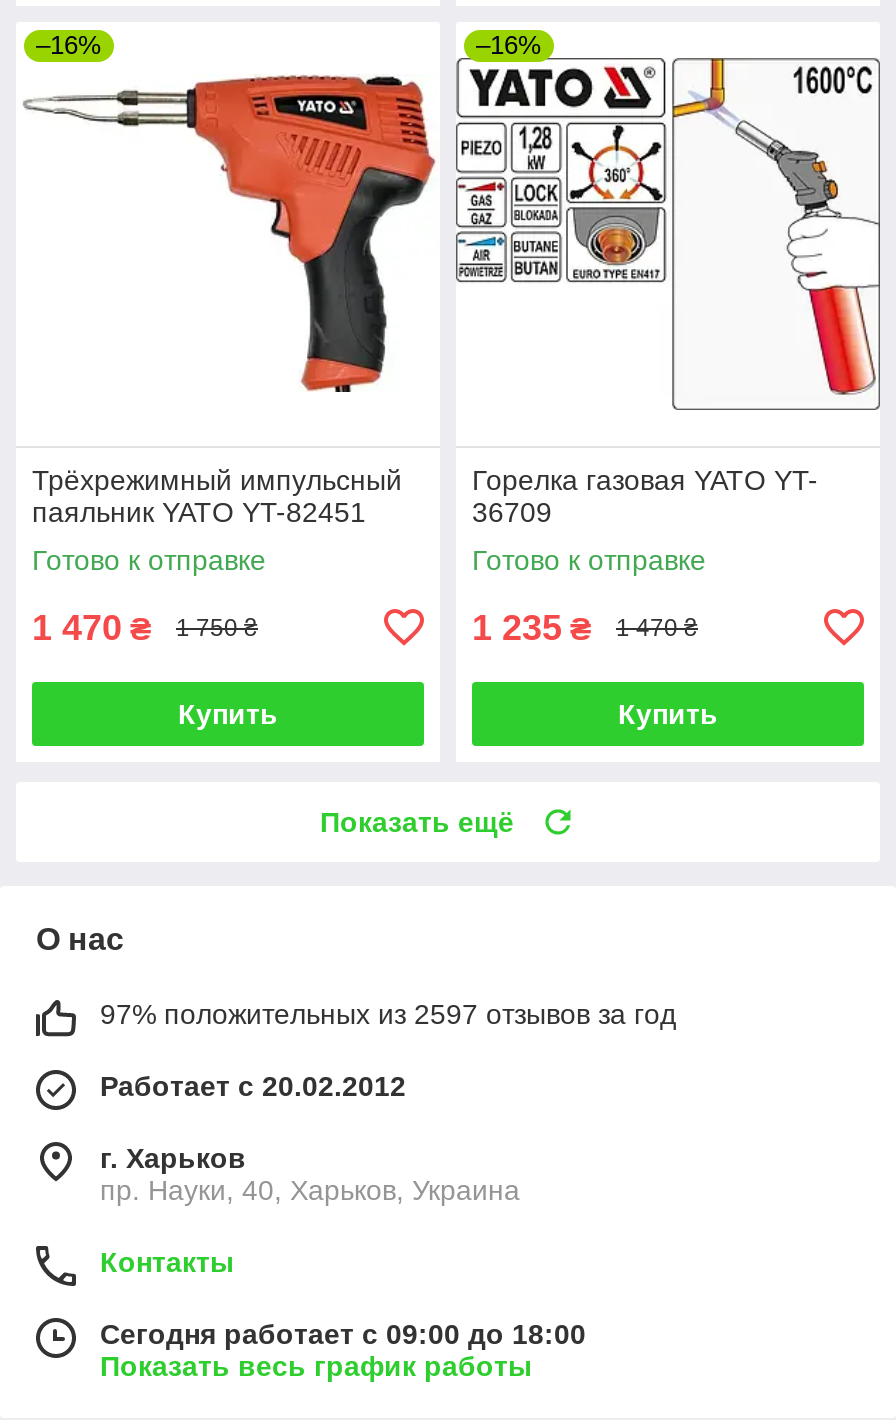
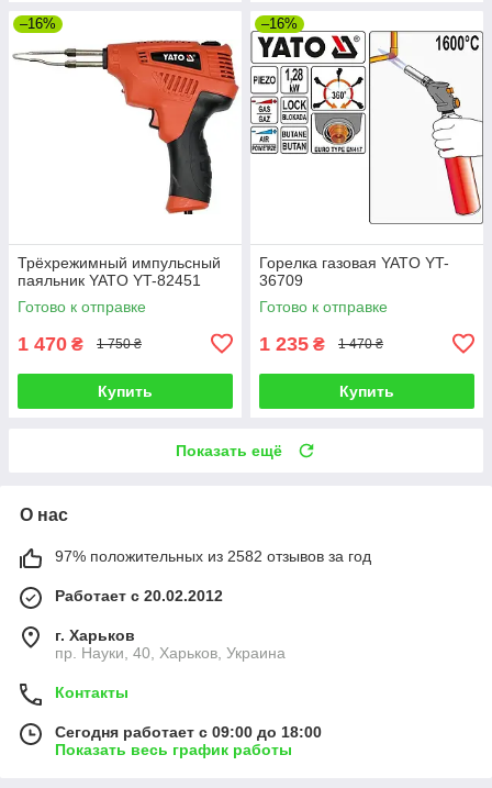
[100,998,676,1030] 97% положительных из 2597 отзывов за год -> [55,547,371,565] 97% положительных из 2582 отзывов за год

